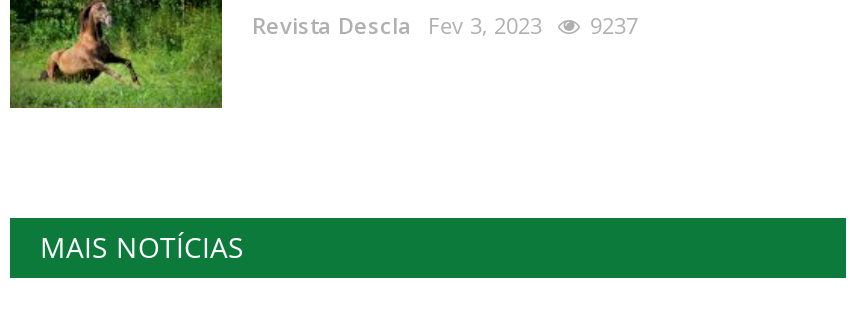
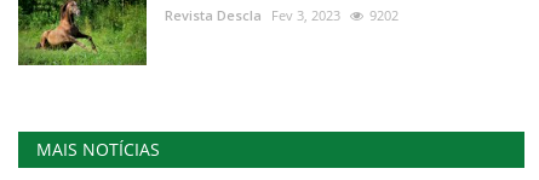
[252,9,638,39] Revista Descla Fev 3, 2023 9237 -> [165,6,398,24] Revista Descla Fev 3, 2023 9202

